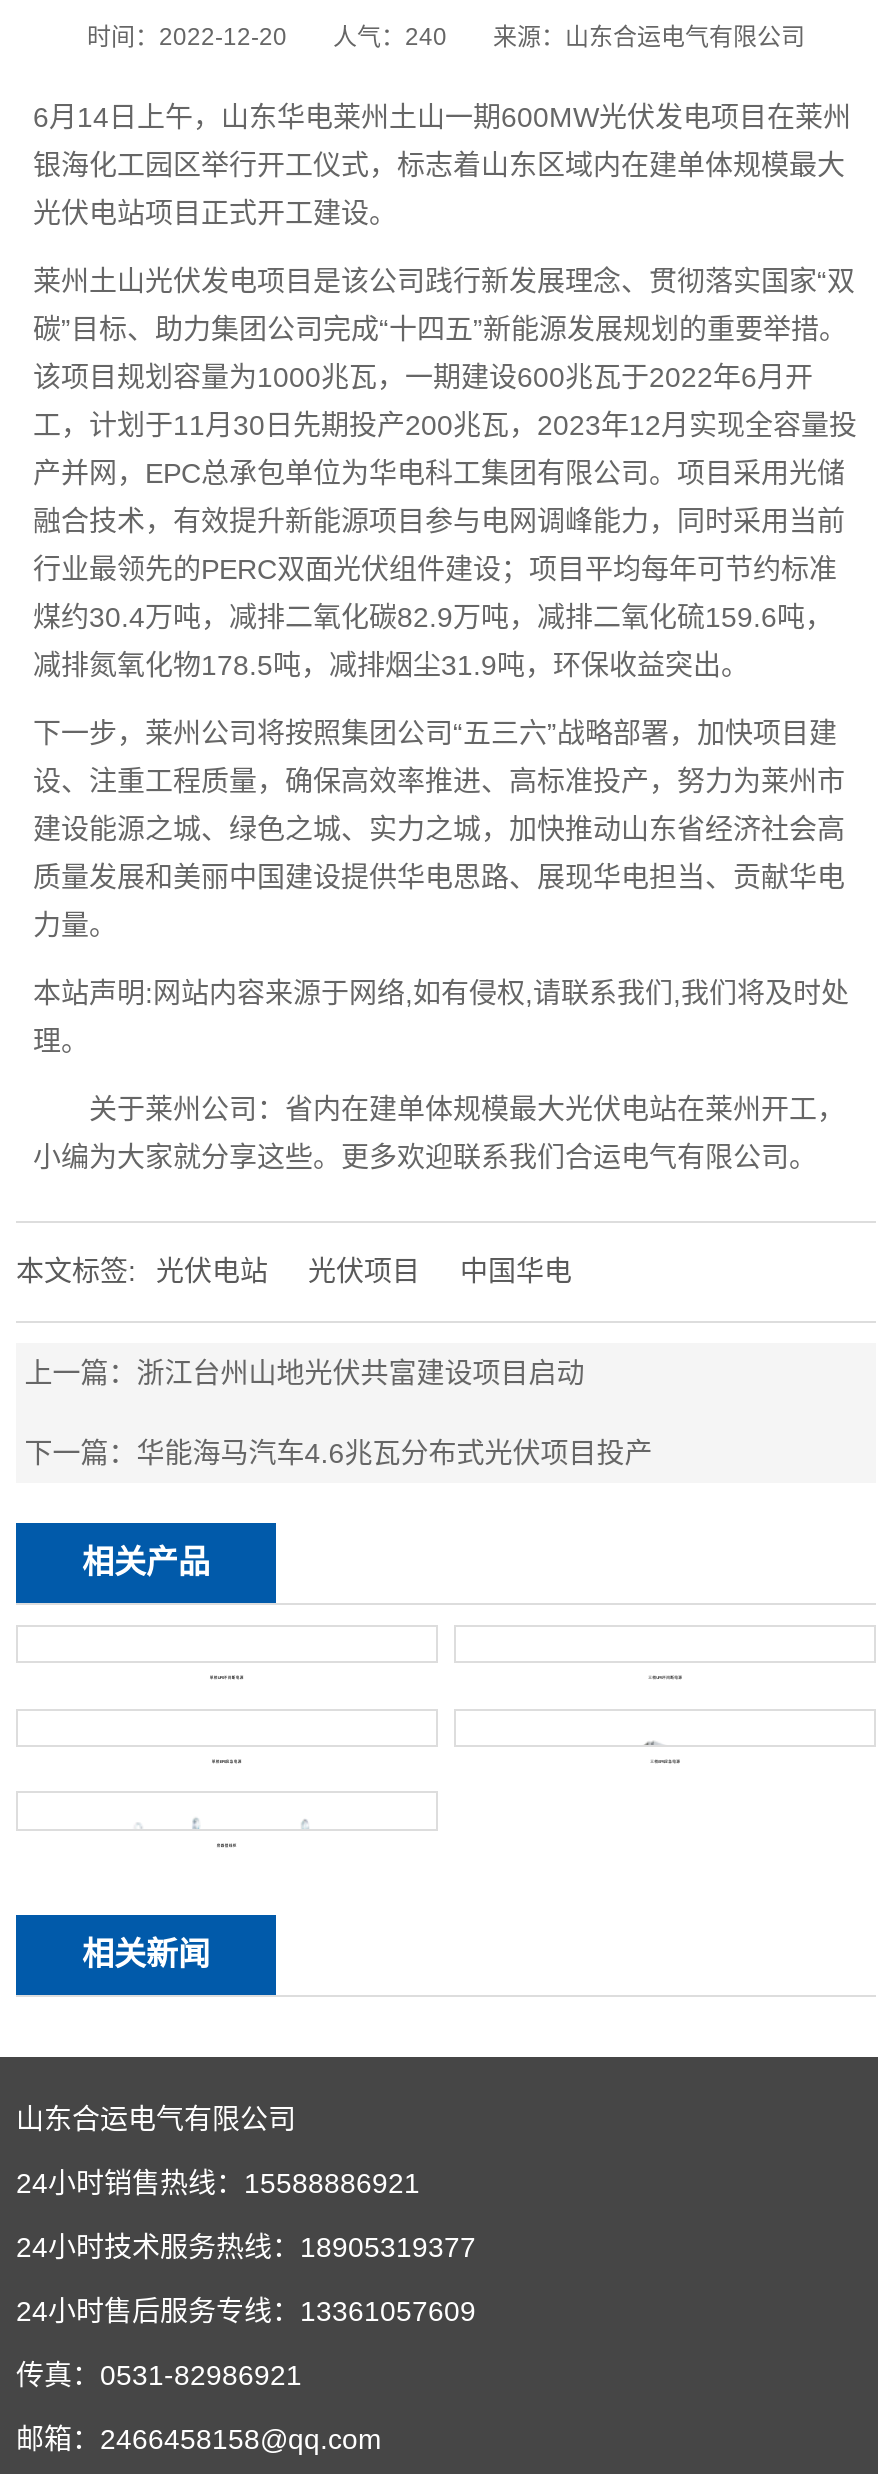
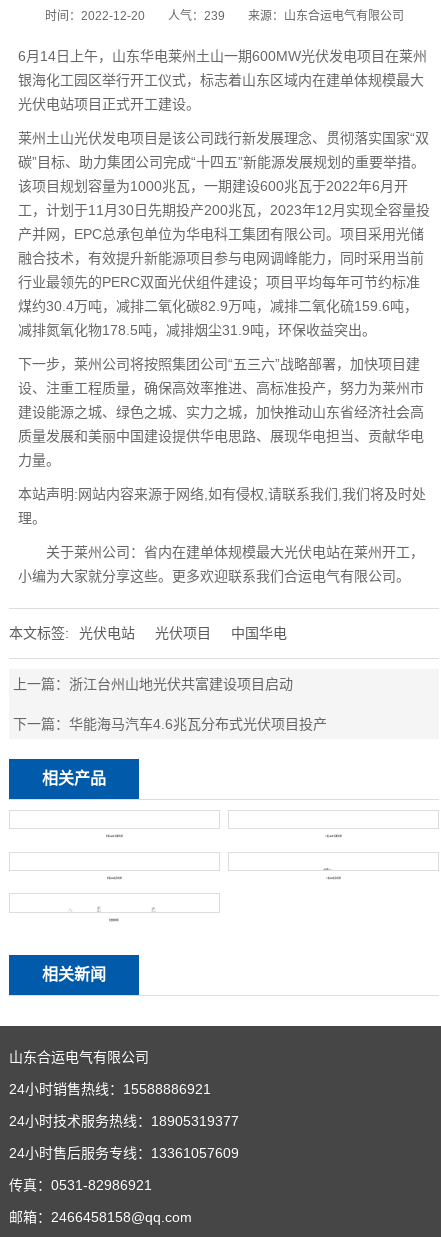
[87,23,805,51] 时间：2022-12-20 人气：240 来源：山东合运电气有限公司 -> [44,9,403,23] 时间：2022-12-20 人气：239 来源：山东合运电气有限公司

